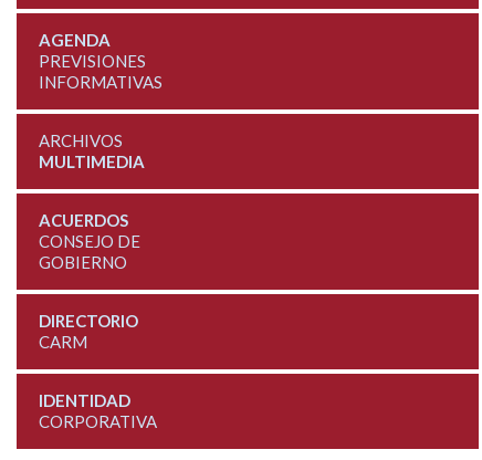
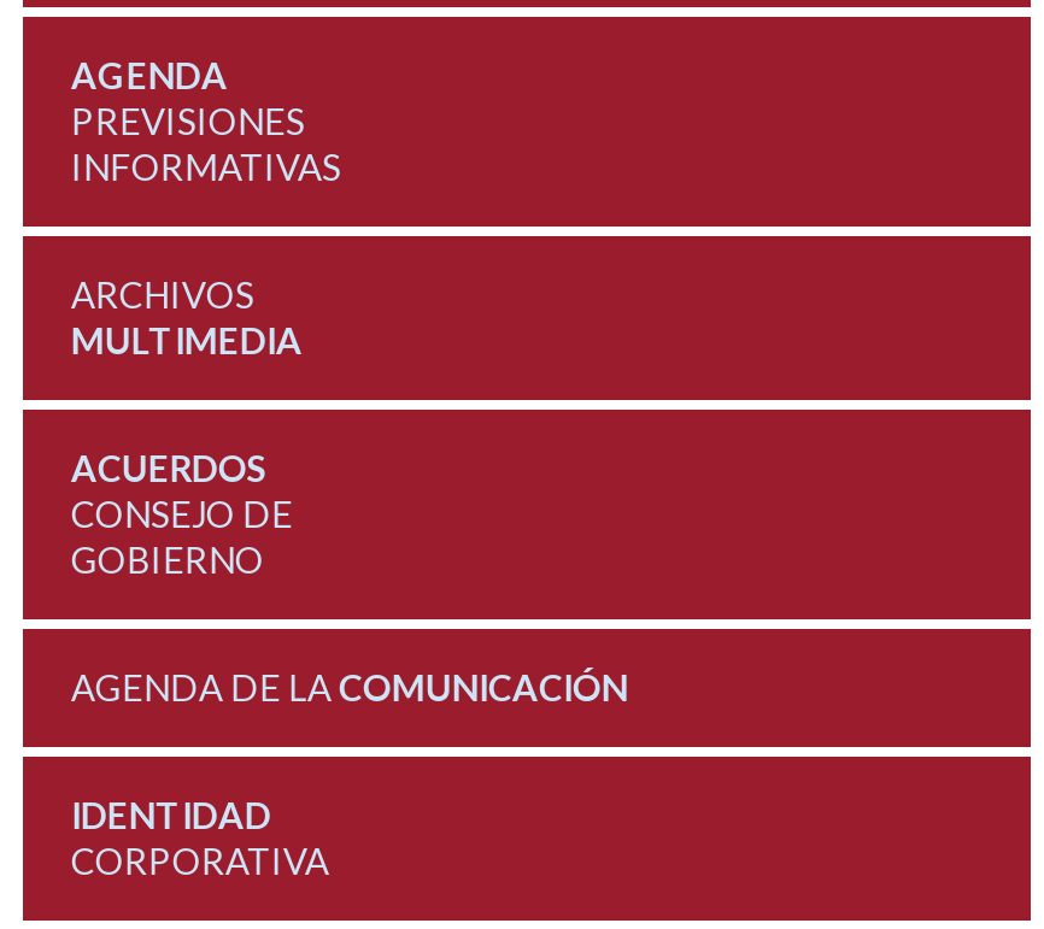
[38,311,138,352] DIRECTORIO | CARM -> [71,666,628,709] AGENDA DE LA COMUNICACIÓN

